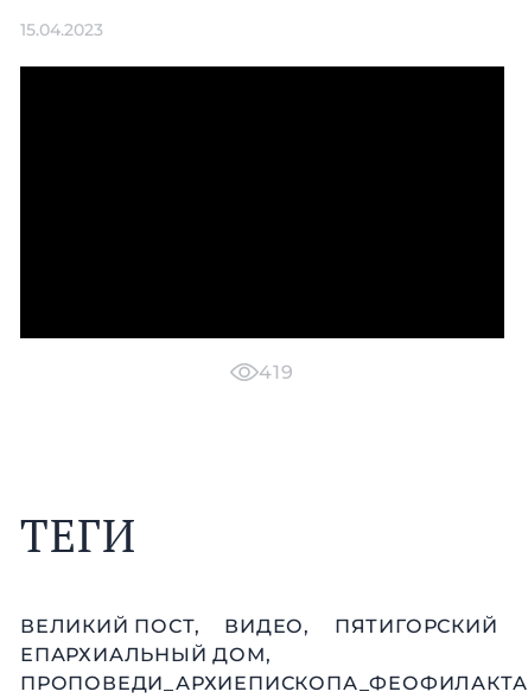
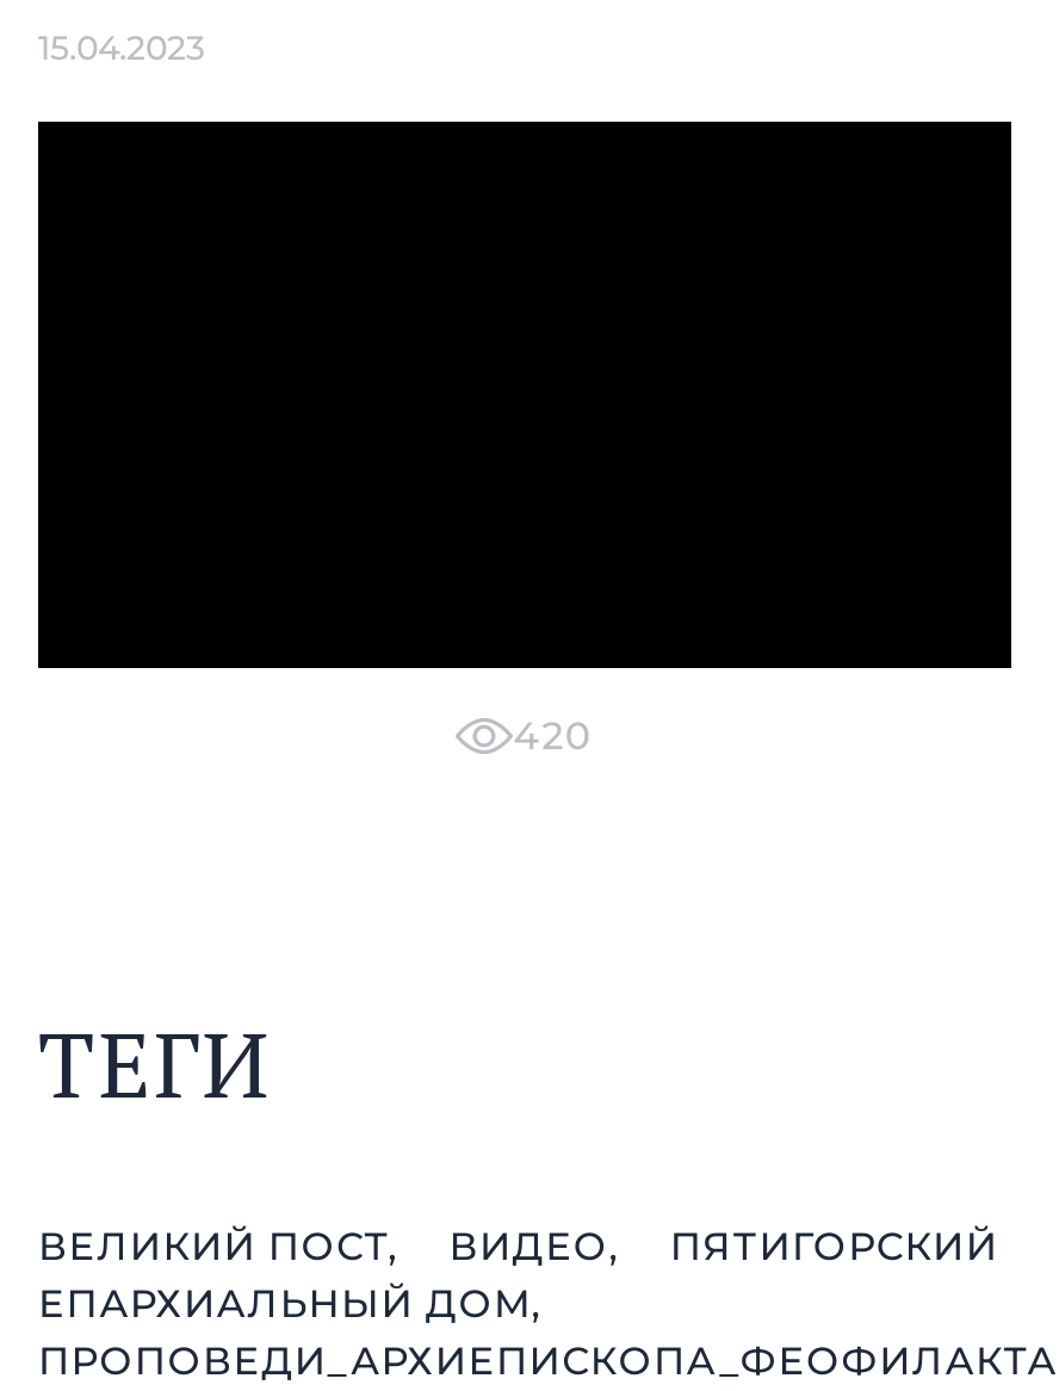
[259,361,294,383] 419 -> [514,713,593,758] 420

